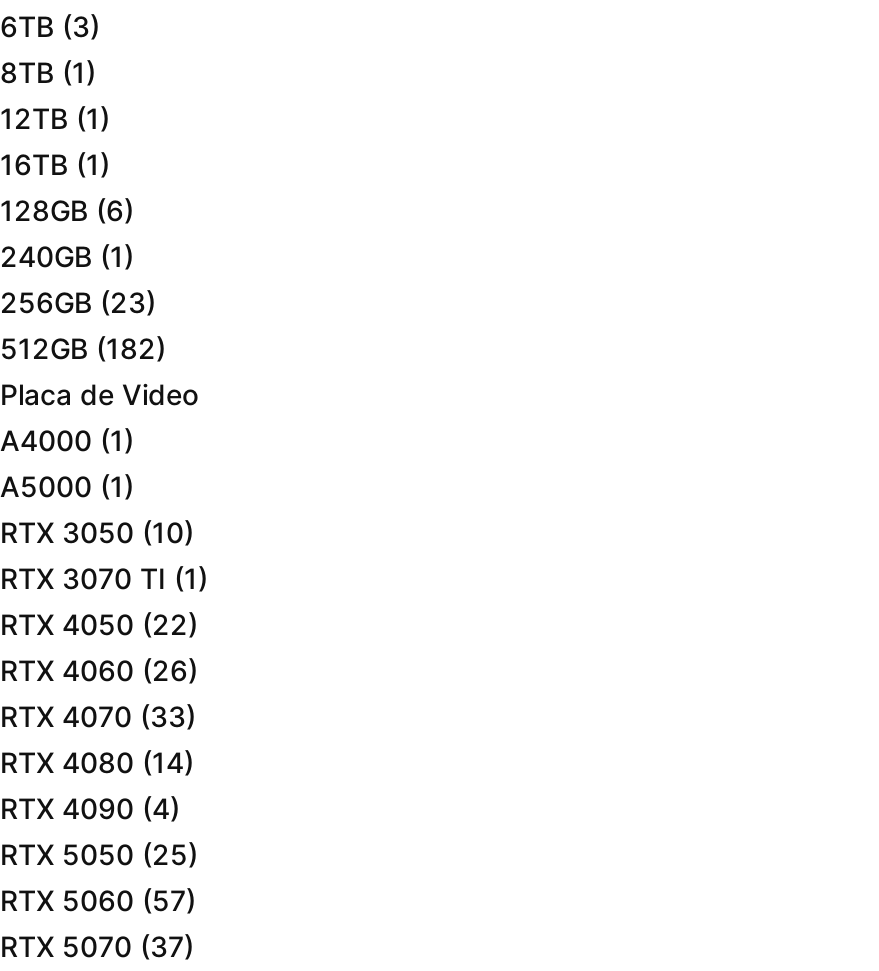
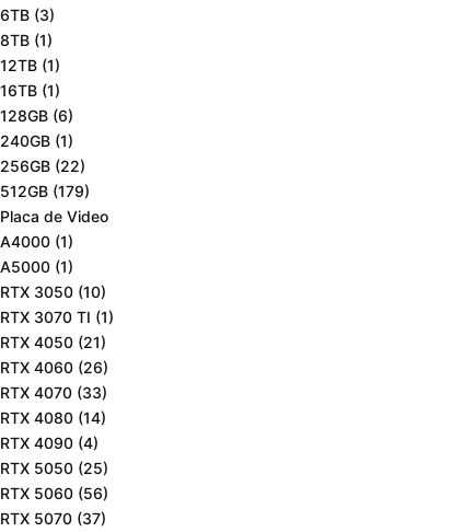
[0,285,156,319] 256GB (23) -> [0,156,85,175] 256GB (22)
[0,331,166,365] 512GB (182) -> [0,182,90,200] 512GB (179)
[0,607,198,641] RTX 4050 (22) -> [0,333,106,351] RTX 4050 (21)
[0,883,196,917] RTX 5060 (57) -> [0,484,108,502] RTX 5060 (56)

